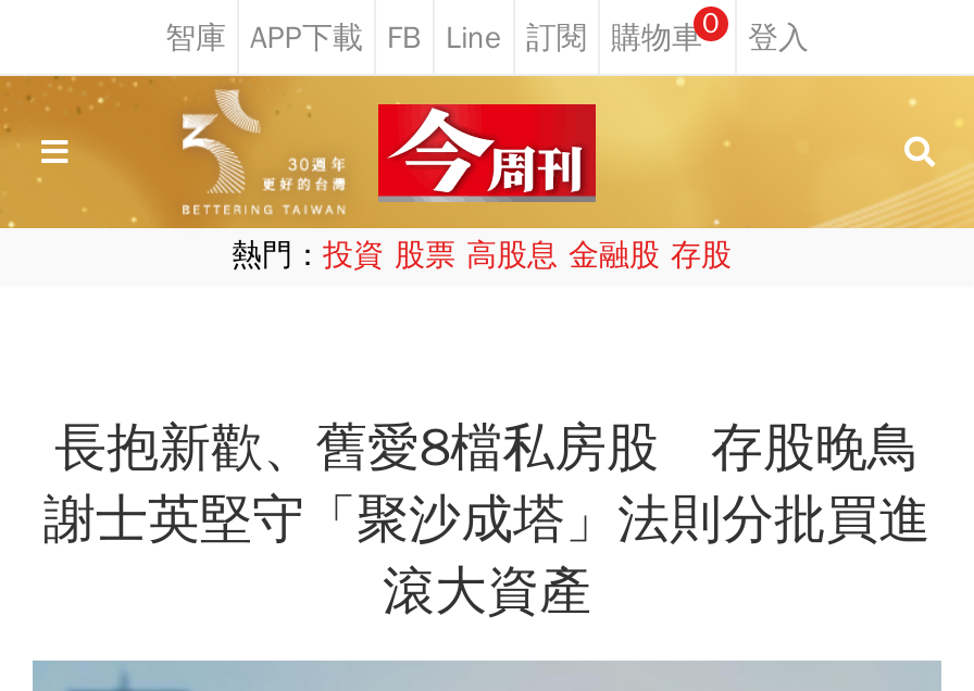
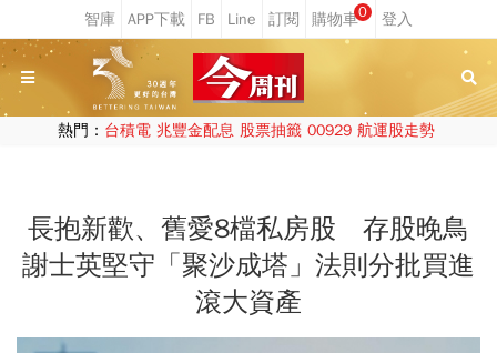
[232,237,732,274] 熱門：投資 股票 高股息 金融股 存股 -> [57,121,434,140] 熱門：台積電 兆豐金配息 股票抽籤 00929 航運股走勢

